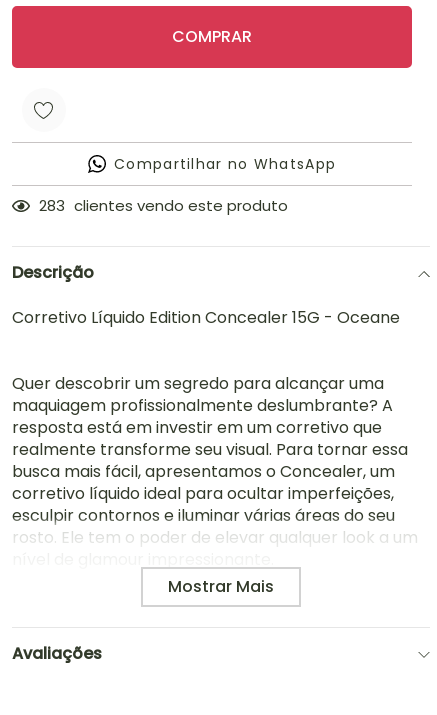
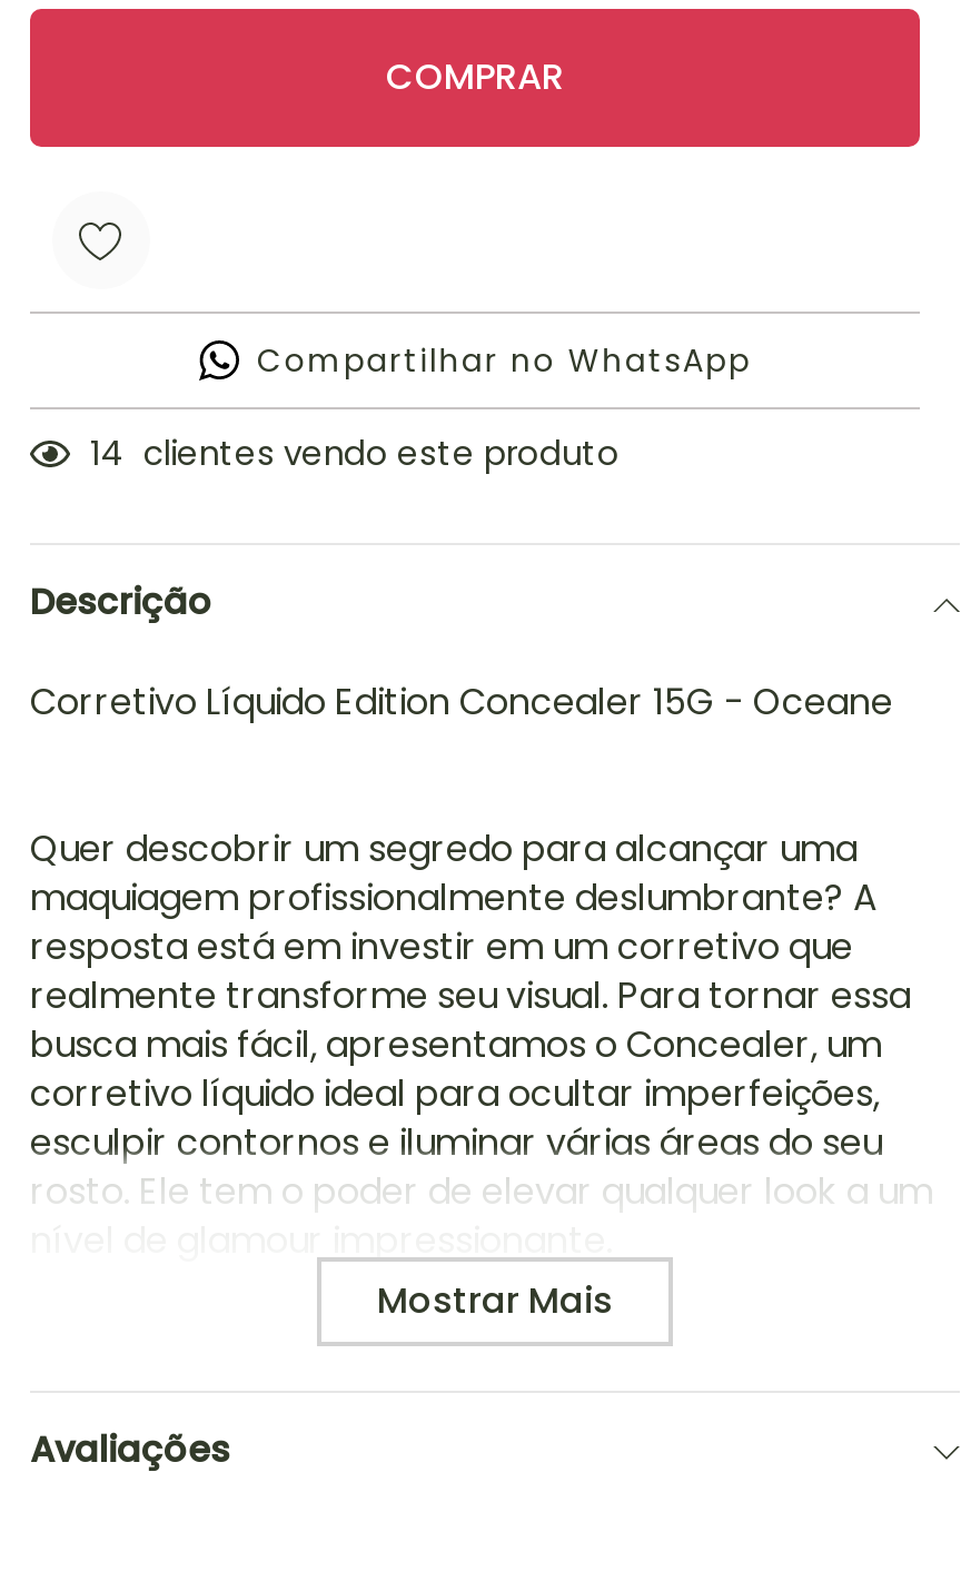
[39,195,288,216] 283 clientes vendo este produto -> [90,429,620,476] 14 clientes vendo este produto

